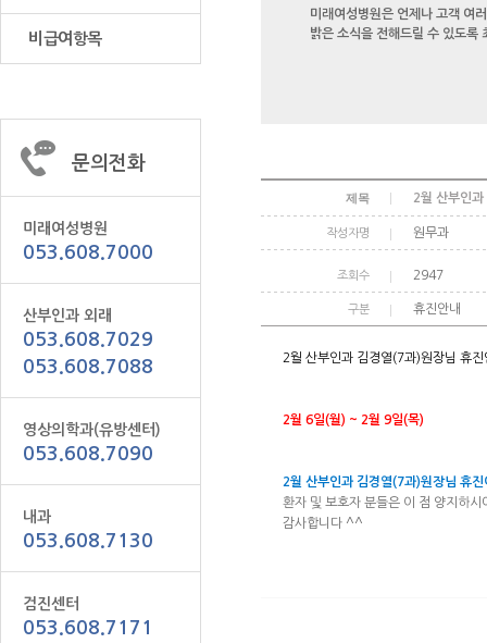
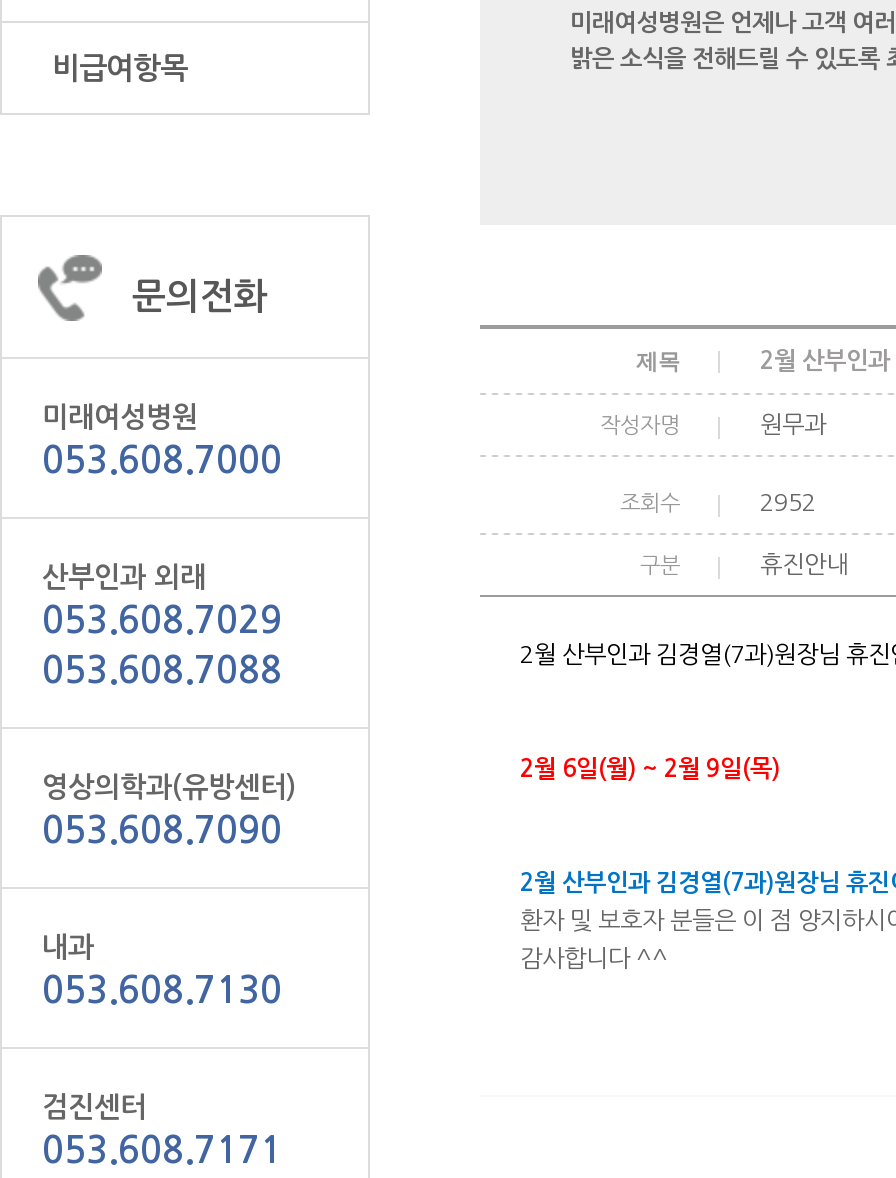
[413,269,444,282] 2947 -> [760,491,816,515] 2952

